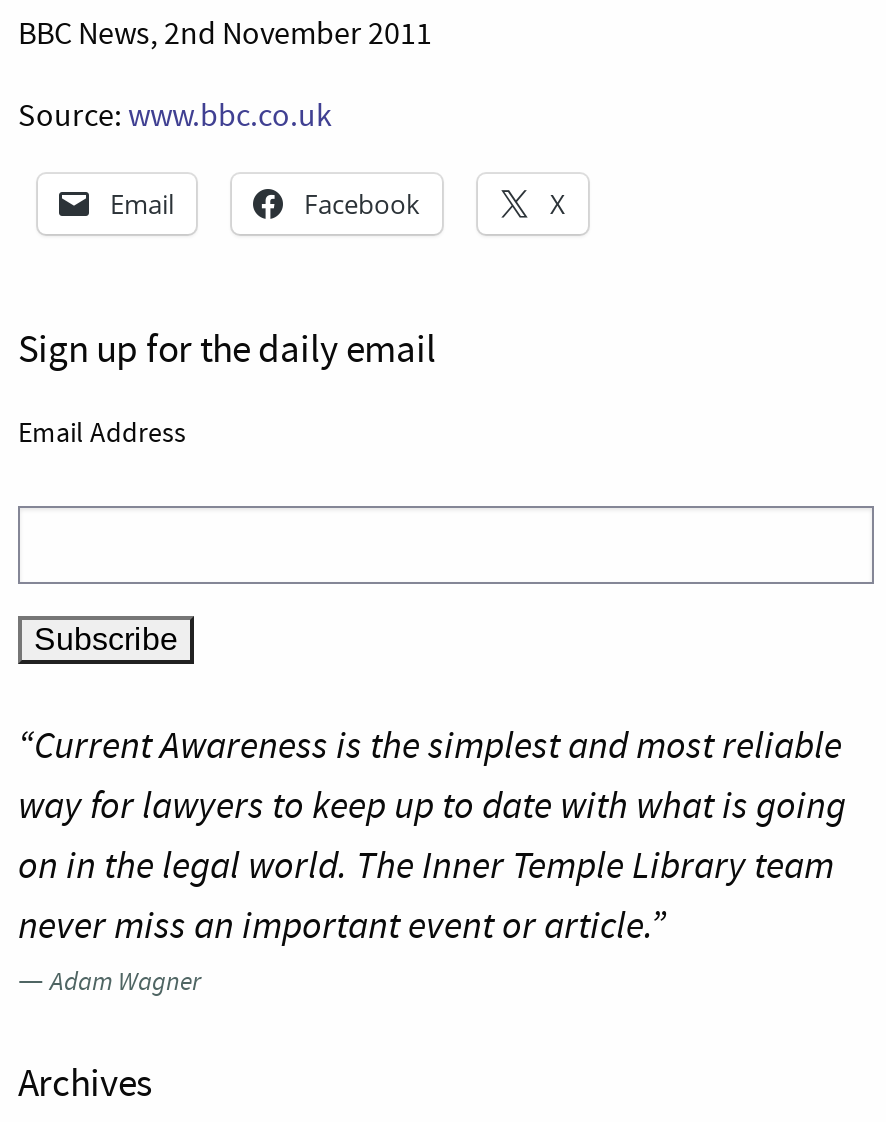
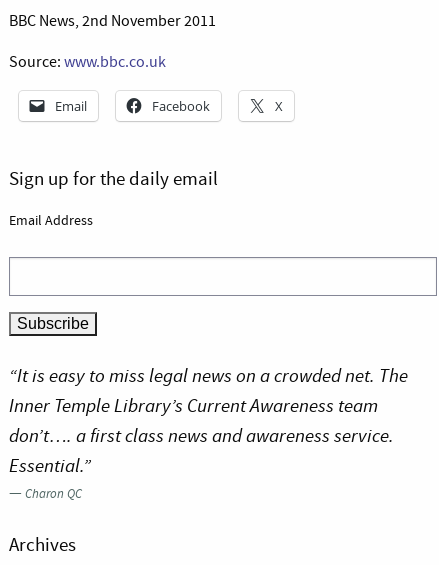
[18,720,846,1000] “Current Awareness is the simplest and most reliable | way for lawyers to keep up to date with what is going | on in the legal world. The Inner Temple Library team | never miss an important event or article.” | — Adam Wagner -> [9,363,408,503] “It is easy to miss legal news on a crowded net. The | Inner Temple Library’s Current Awareness team | don’t…. a first class news and awareness service. | Essential.” | — Charon QC

